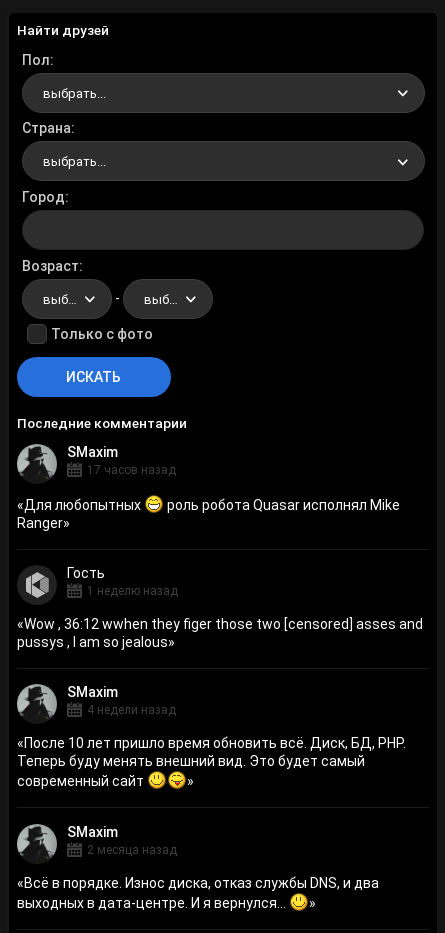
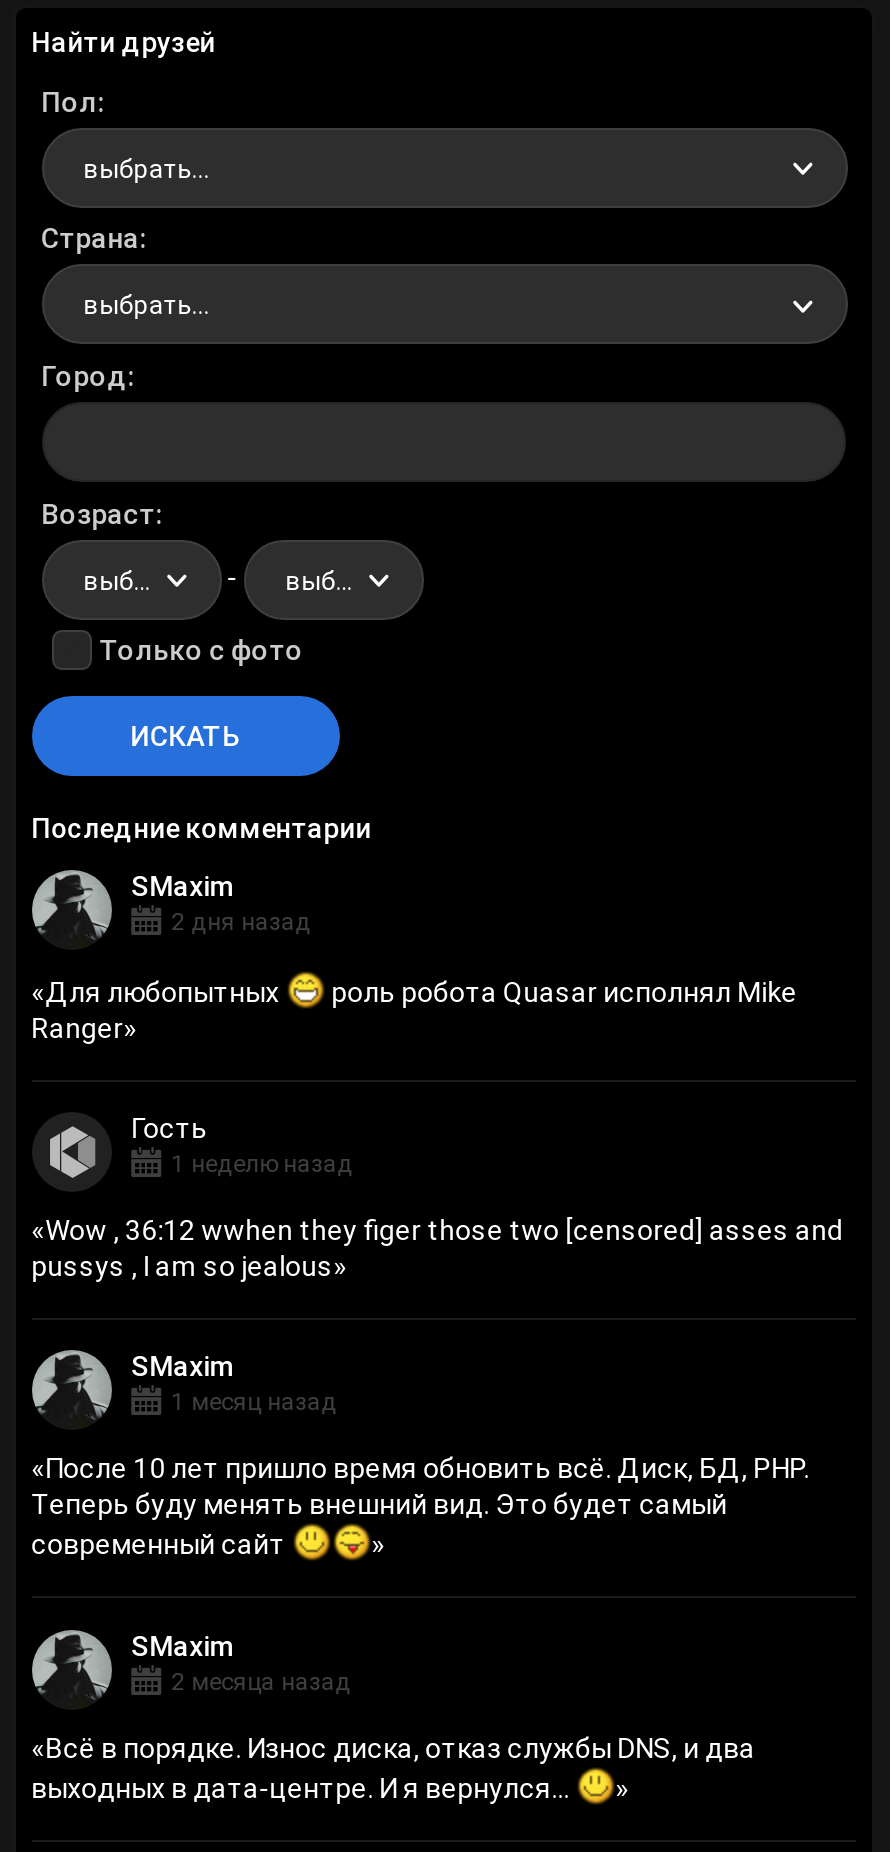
[87,463,176,477] 17 часов назад -> [171,908,311,936] 2 дня назад
[87,703,176,717] 4 недели назад -> [171,1389,337,1417] 1 месяц назад

